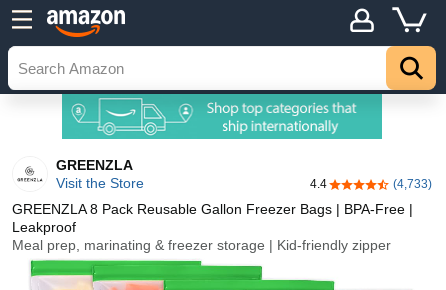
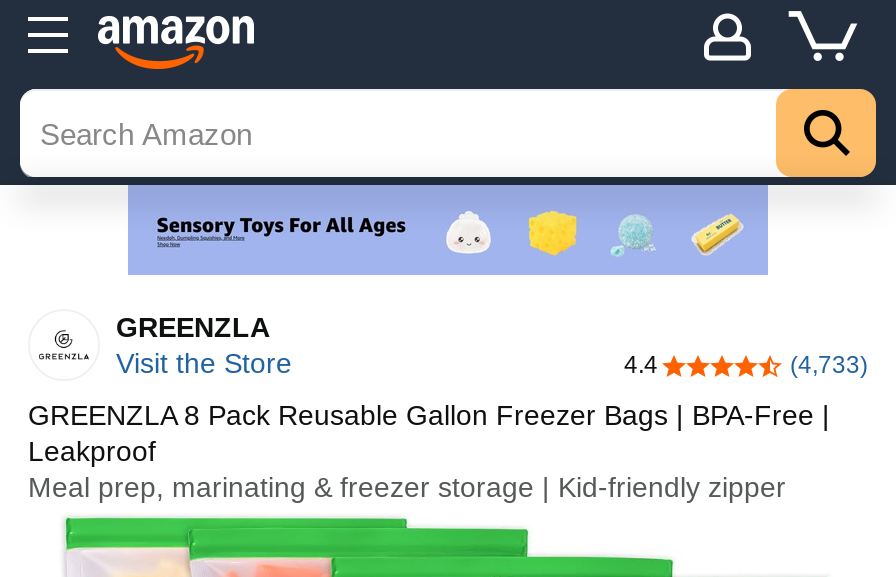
[61,93,383,140] [image] -> [128,183,768,275] [image]

